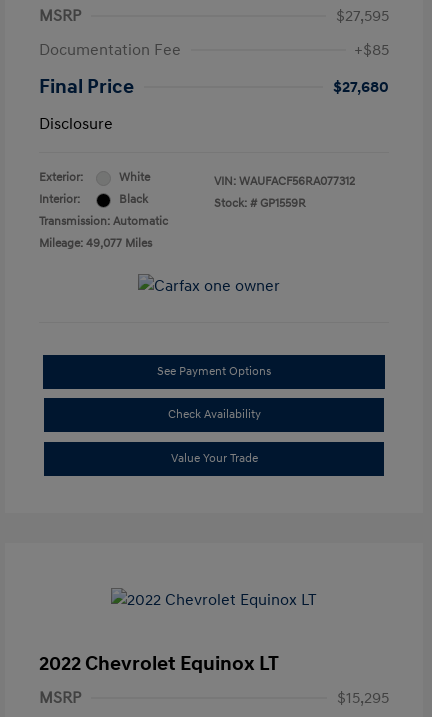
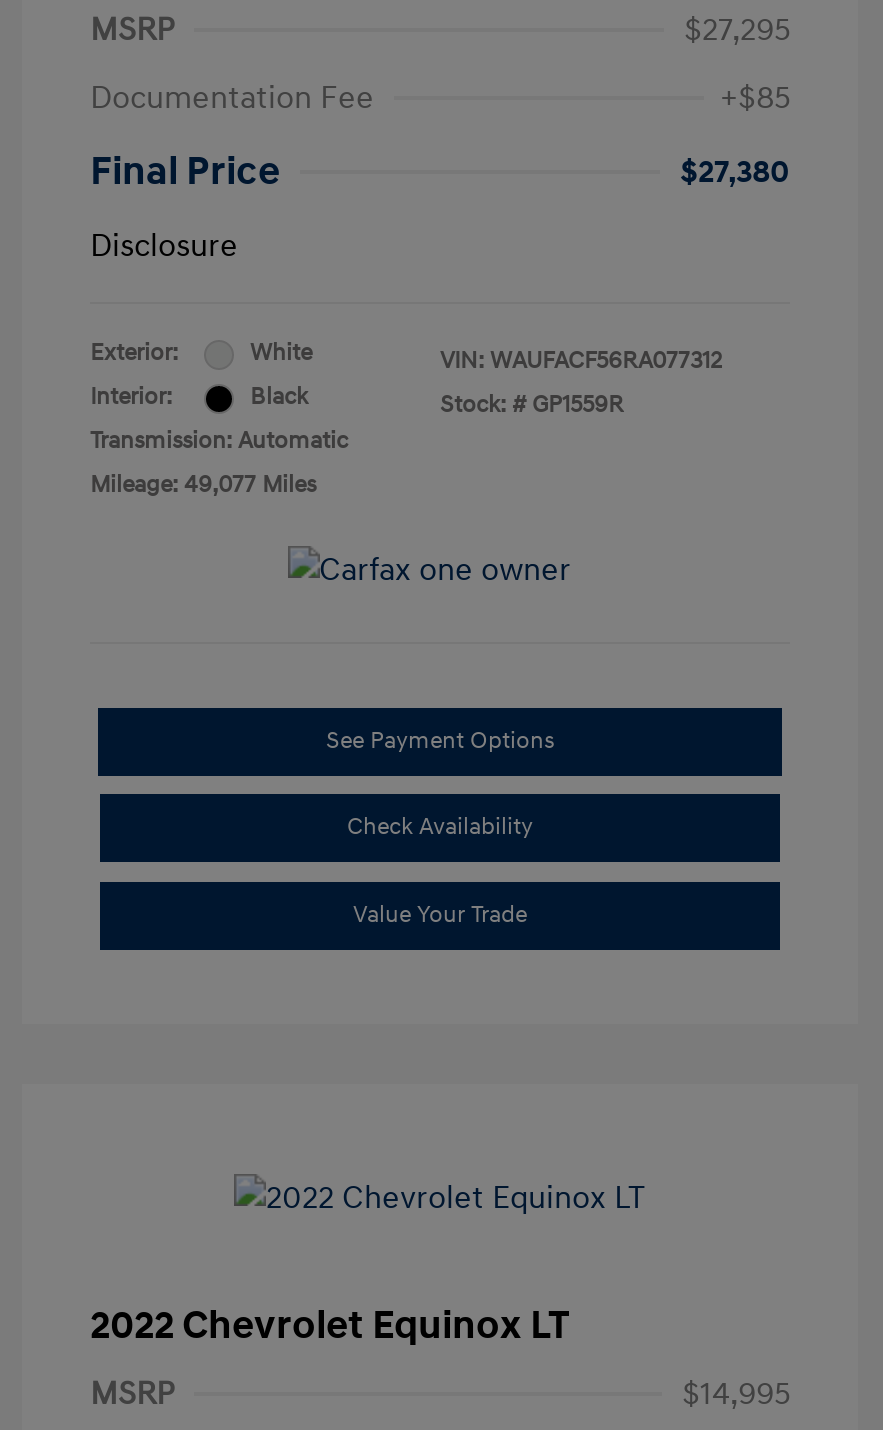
[336,6,389,26] $27,595 -> [684,11,790,51] $27,295
[333,77,389,97] $27,680 -> [680,153,790,193] $27,380
[337,688,389,708] $15,295 -> [682,1375,790,1415] $14,995

